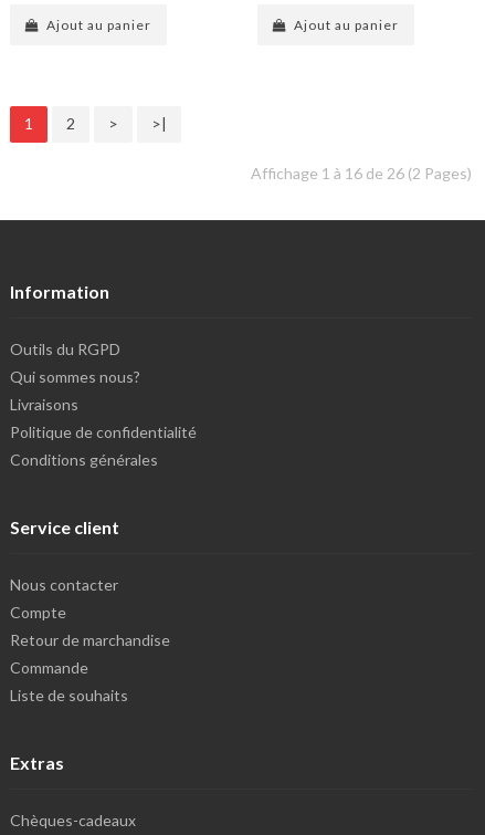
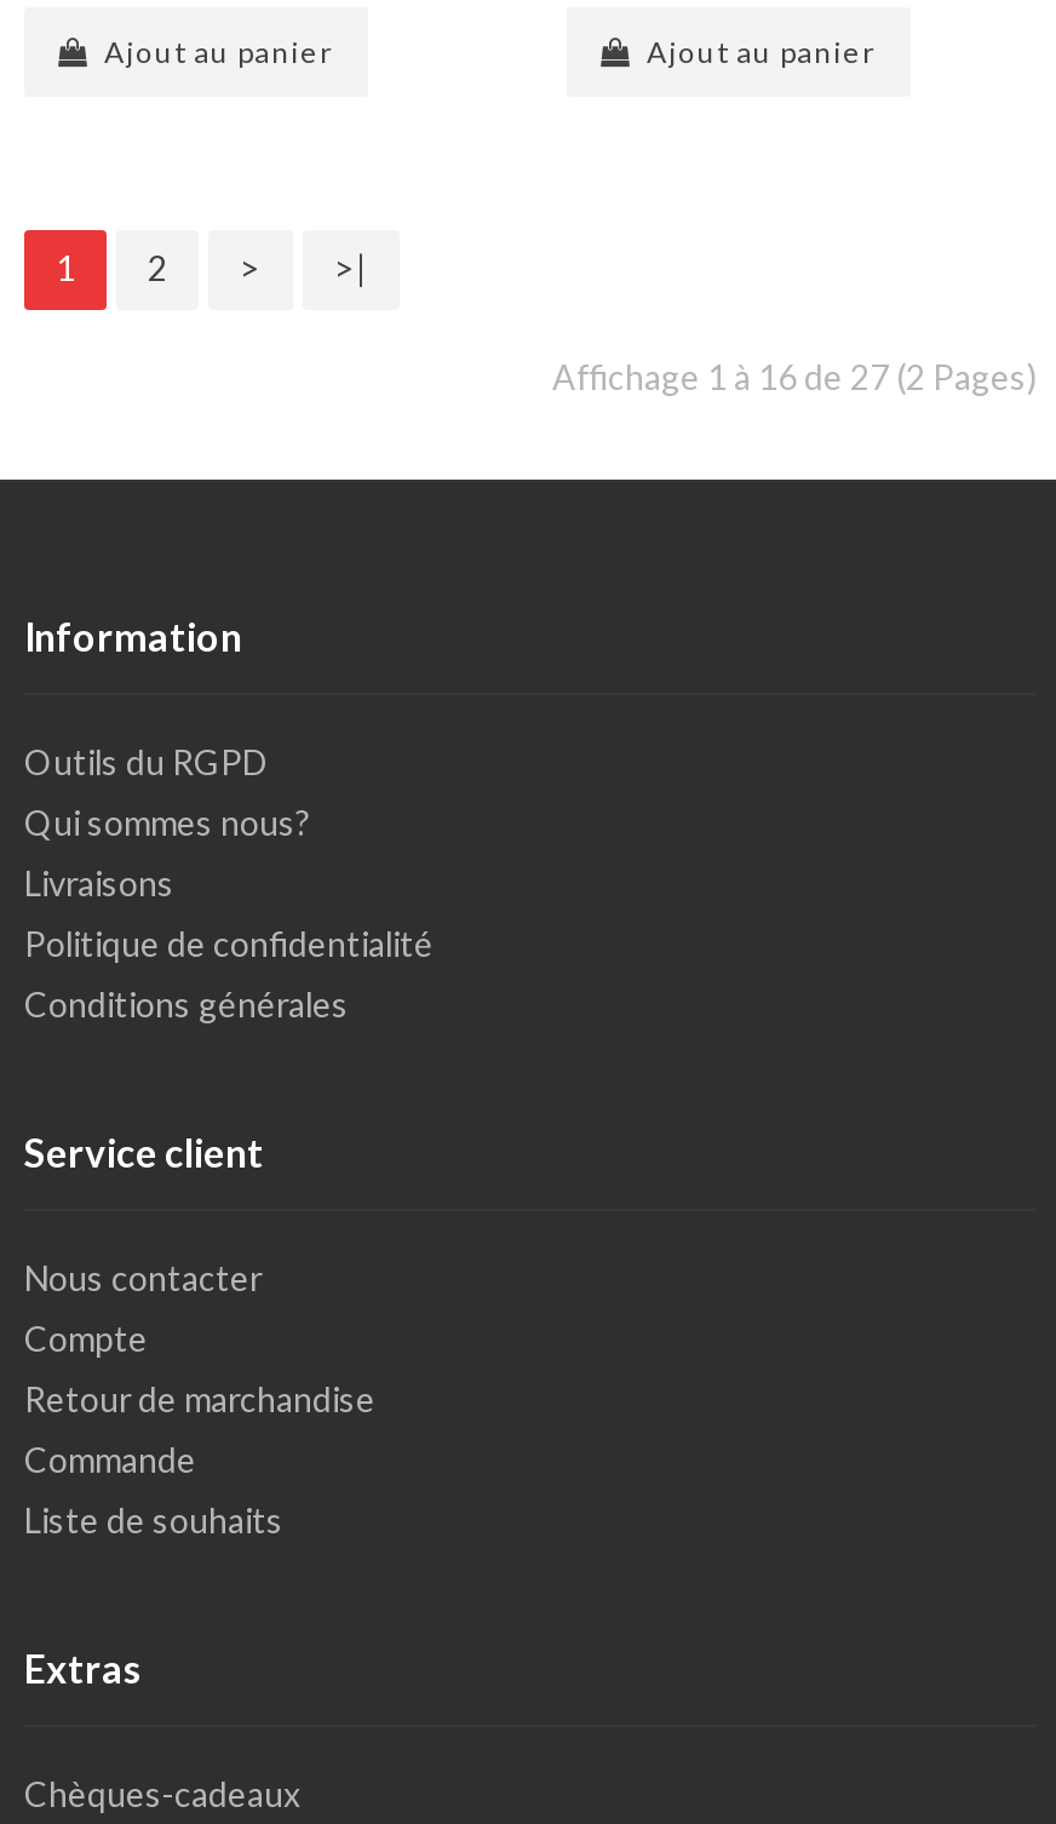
[251,163,472,182] Affichage 1 à 16 de 26 (2 Pages) -> [552,355,1037,396] Affichage 1 à 16 de 27 (2 Pages)

